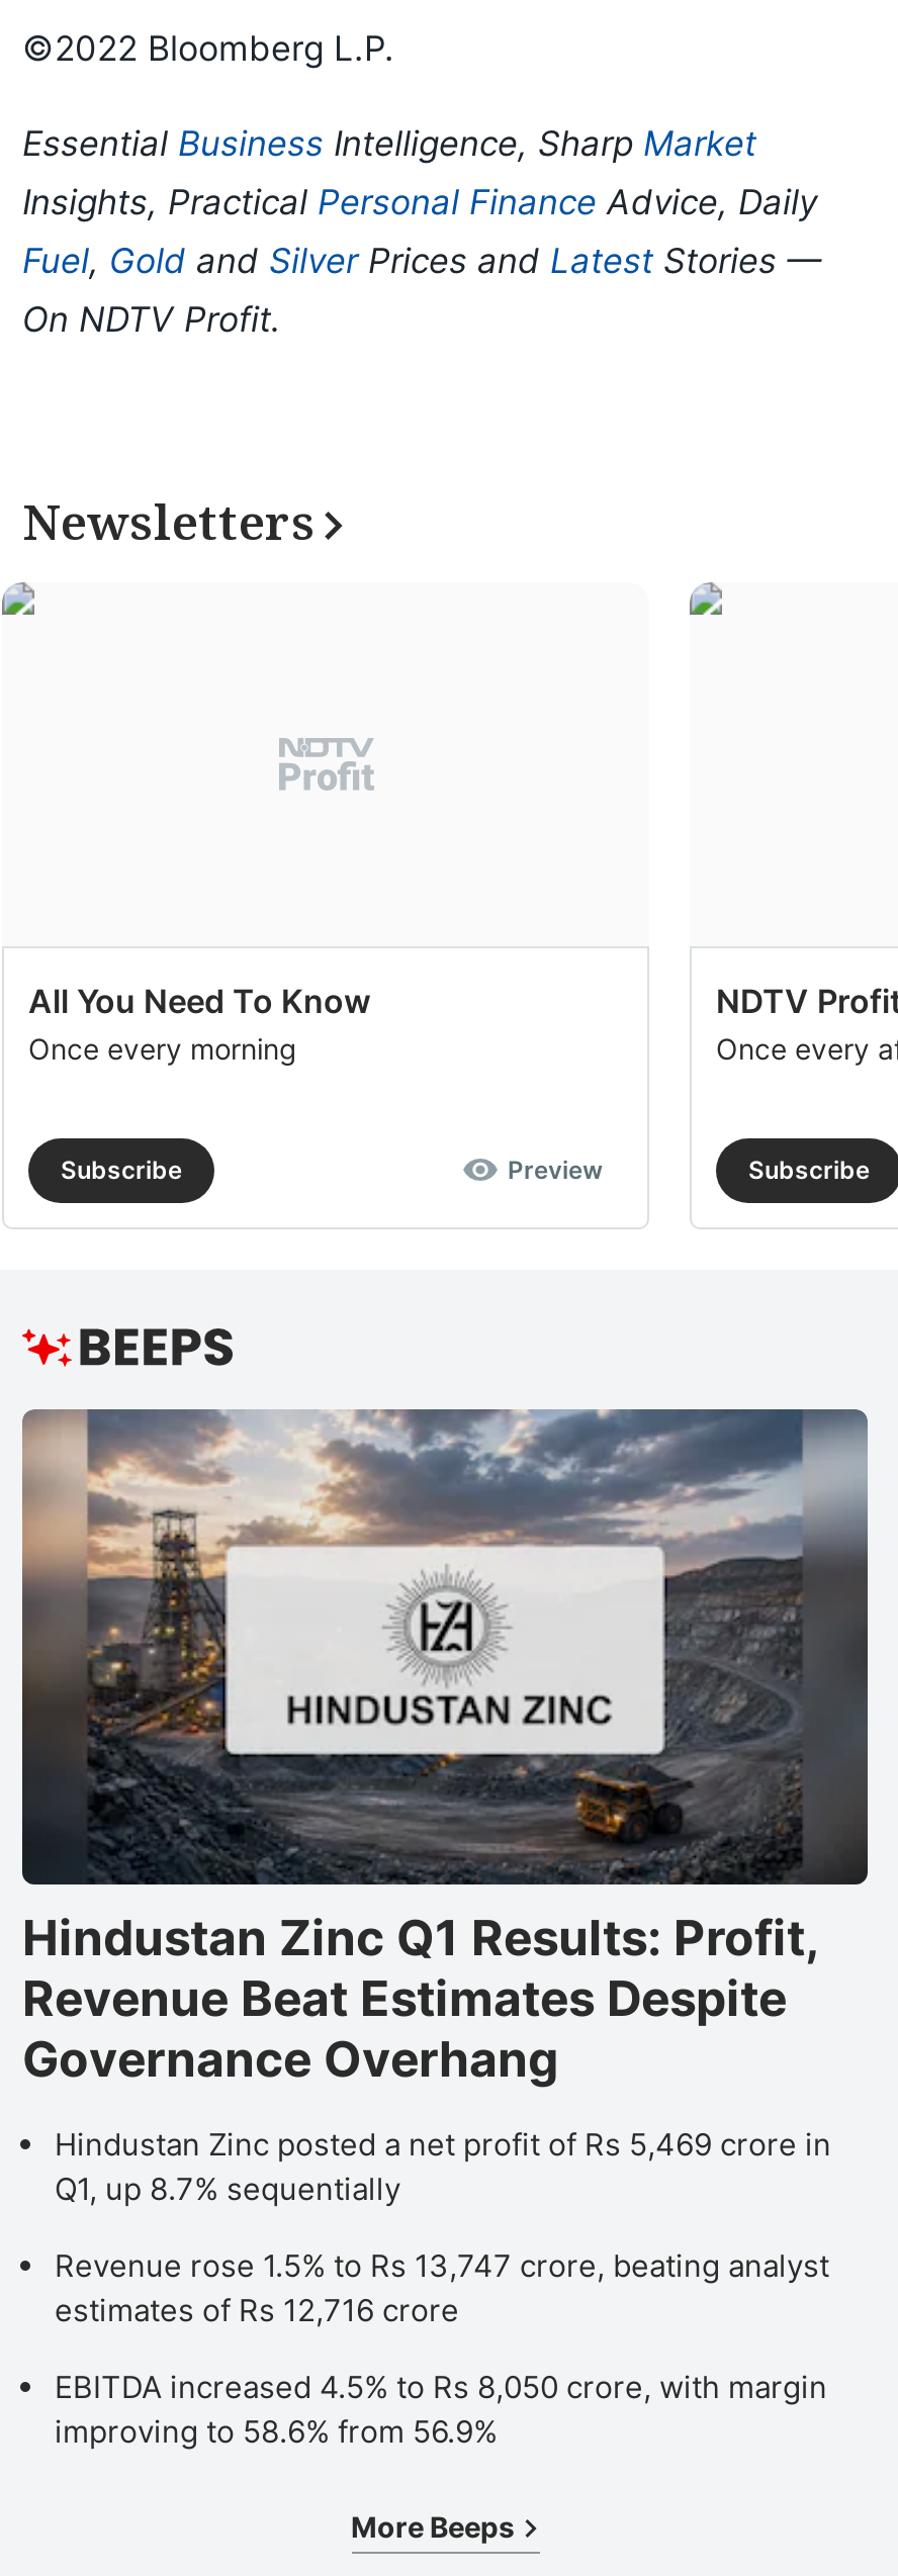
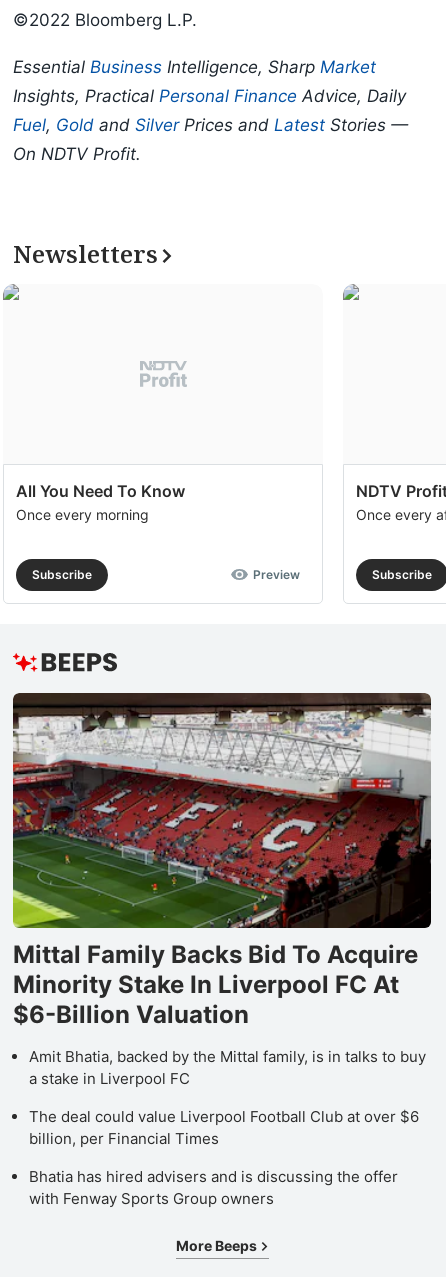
[20,1407,870,2089] [image] | Hindustan Zinc Q1 Results: Profit, | Revenue Beat Estimates Despite | Governance Overhang -> [12,692,431,1029] [image] | Mittal Family Backs Bid To Acquire | Minority Stake In Liverpool FC At | $6-Billion Valuation
[55,2126,831,2209] Hindustan Zinc posted a net profit of Rs 5,469 crore in | Q1, up 8.7% sequentially -> [29,1047,426,1088] Amit Bhatia, backed by the Mittal family, is in talks to buy | a stake in Liverpool FC
[55,2247,829,2330] Revenue rose 1.5% to Rs 13,747 crore, beating analyst | estimates of Rs 12,716 crore -> [29,1107,419,1148] The deal could value Liverpool Football Club at over $6 | billion, per Financial Times
[55,2368,827,2451] EBITDA increased 4.5% to Rs 8,050 crore, with margin | improving to 58.6% from 56.9% -> [29,1167,398,1208] Bhatia has hired advisers and is discussing the offer | with Fenway Sports Group owners

